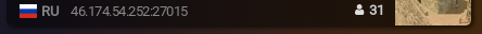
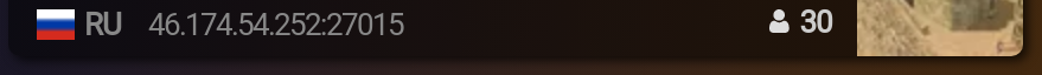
[366,2,383,18] 31 -> [793,5,831,40] 30

